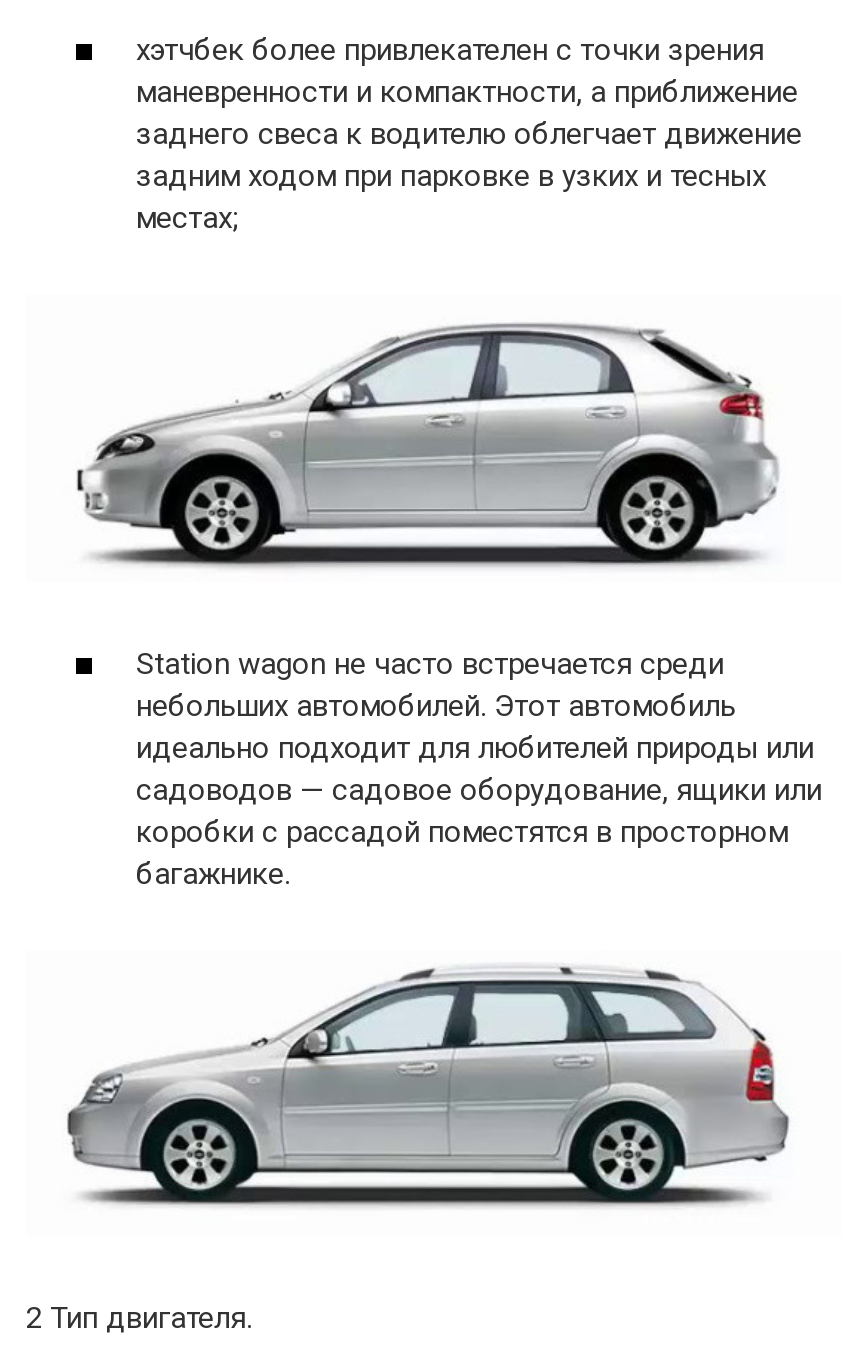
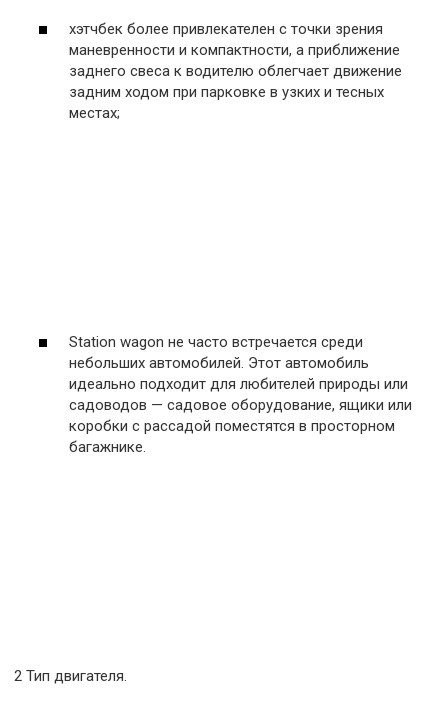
[76,322,780,568] [image] -> none
[66,964,790,1208] [image] -> none

